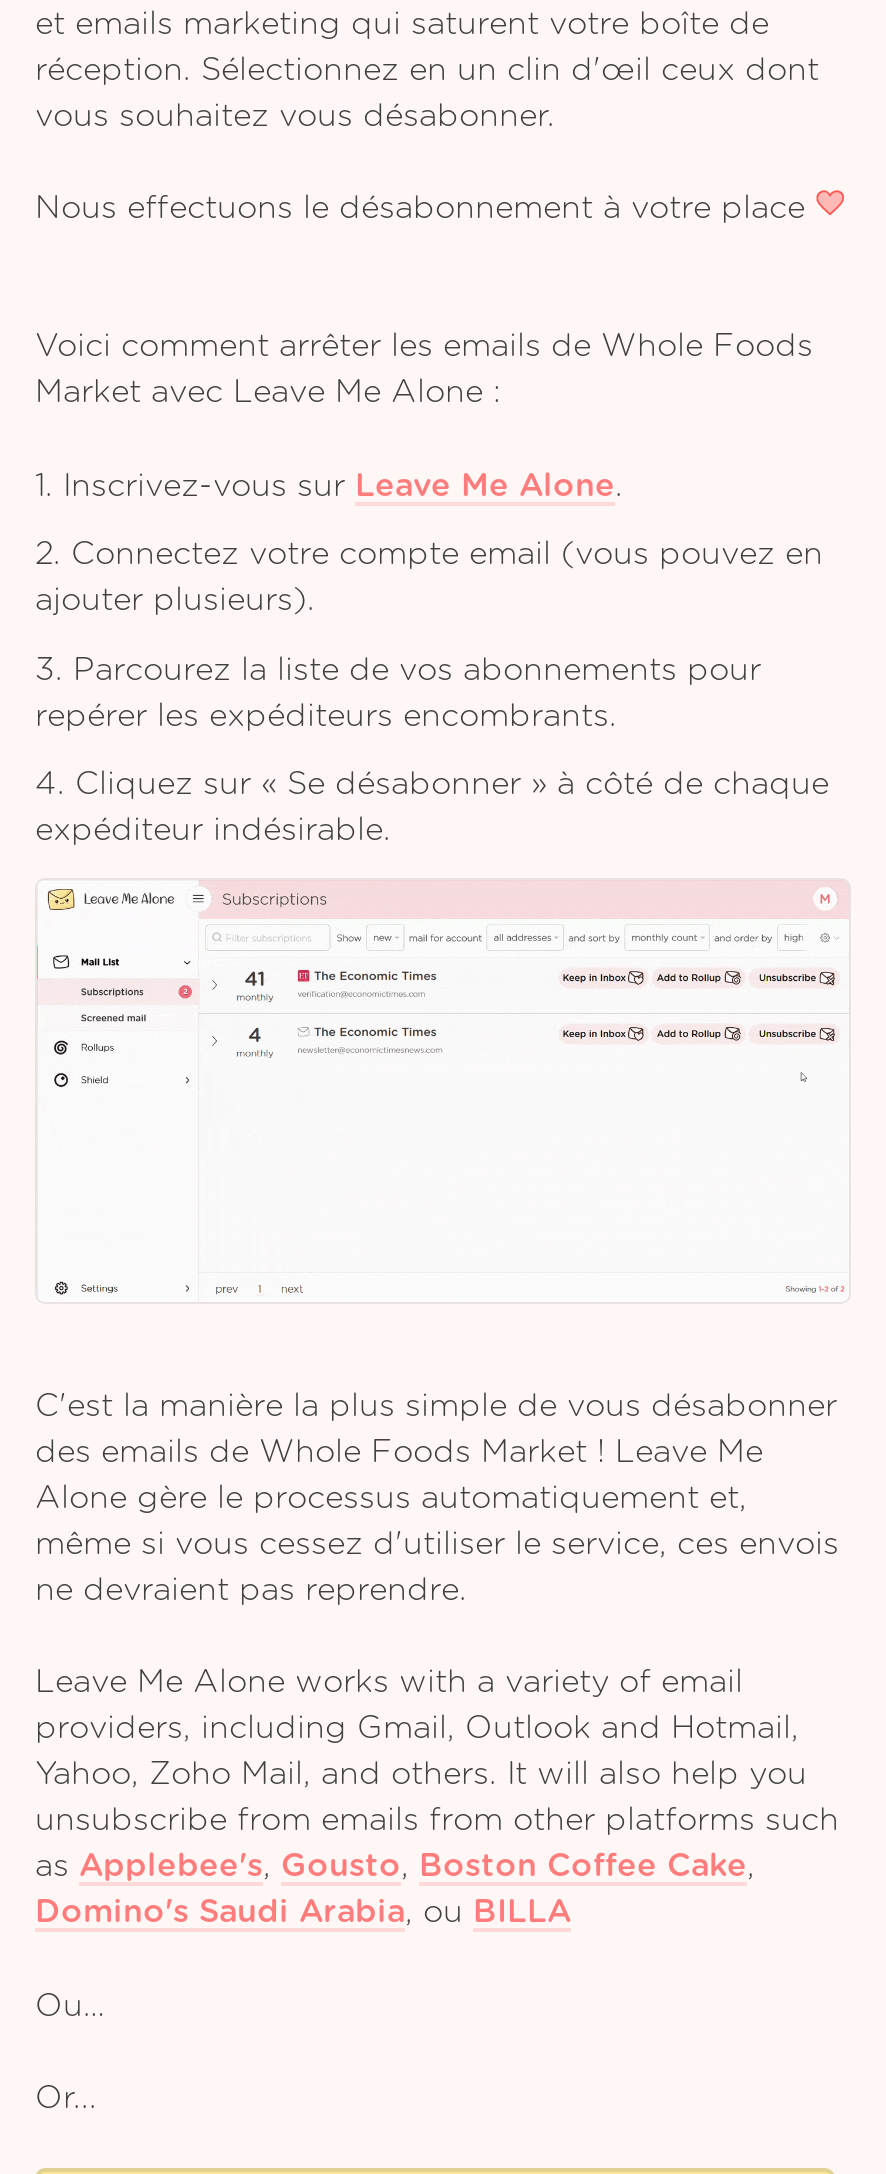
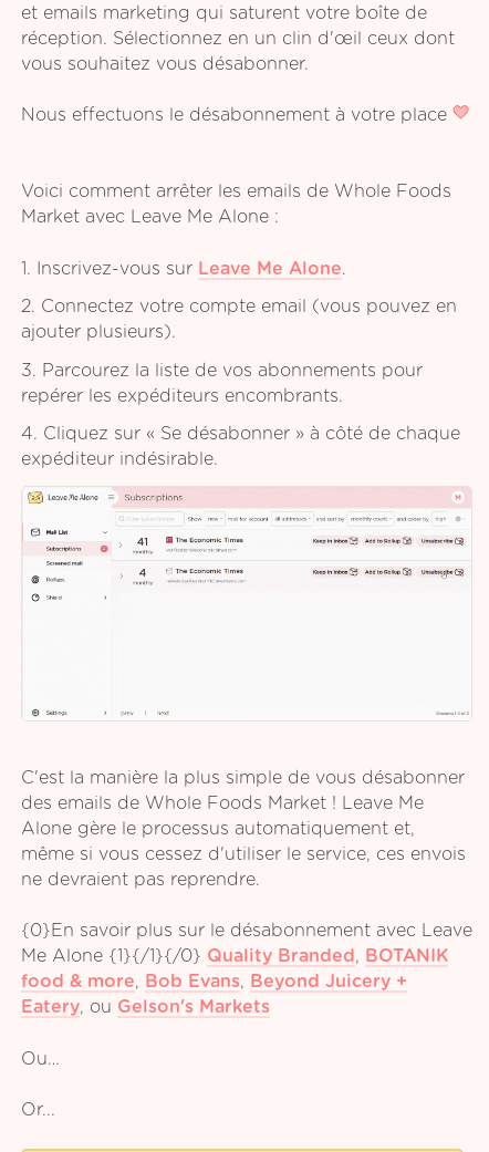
[35,1667,839,1929] Leave Me Alone works with a variety of email | providers, including Gmail, Outlook and Hotmail, | Yahoo, Zoho Mail, and others. It will also help you | unsubscribe from emails from other platforms such | as Applebee's, Gousto, Boston Coffee Cake, | Domino's Saudi Arabia, ou BILLA -> [21,922,472,1016] {0}En savoir plus sur le désabonnement avec Leave | Me Alone {1}{/1}{/0} Quality Branded, BOTANIK | food & more, Bob Evans, Beyond Juicery + | Eatery, ou Gelson's Markets

